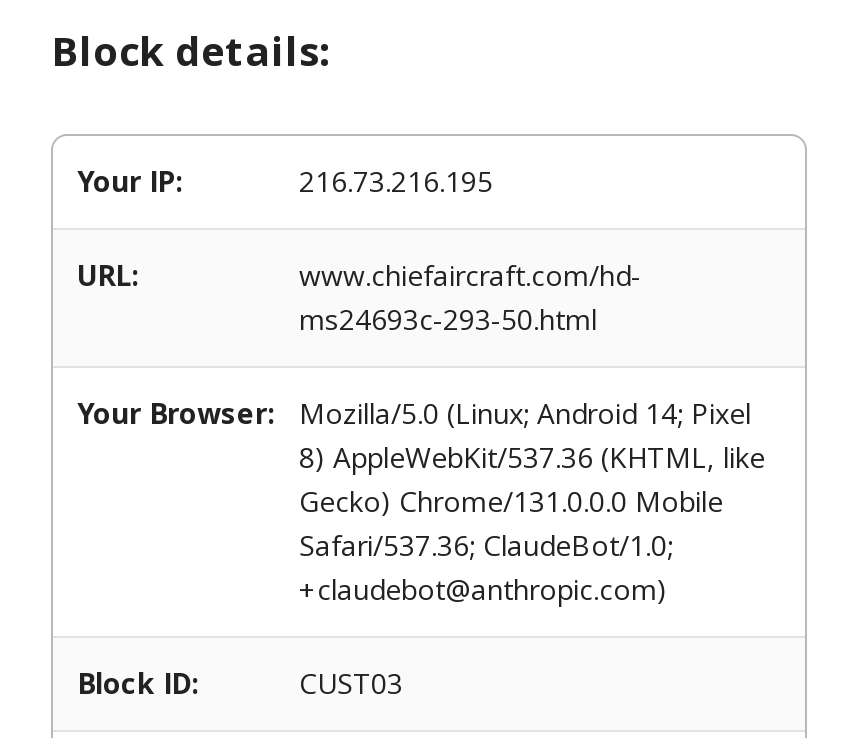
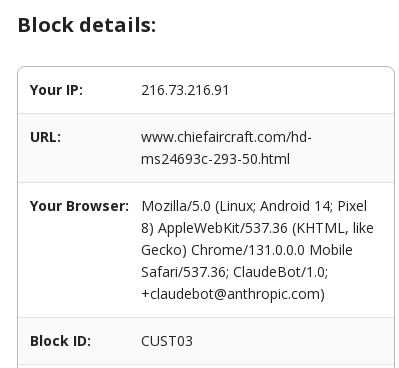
[299,162,493,200] 216.73.216.195 -> [141,80,230,99] 216.73.216.91

